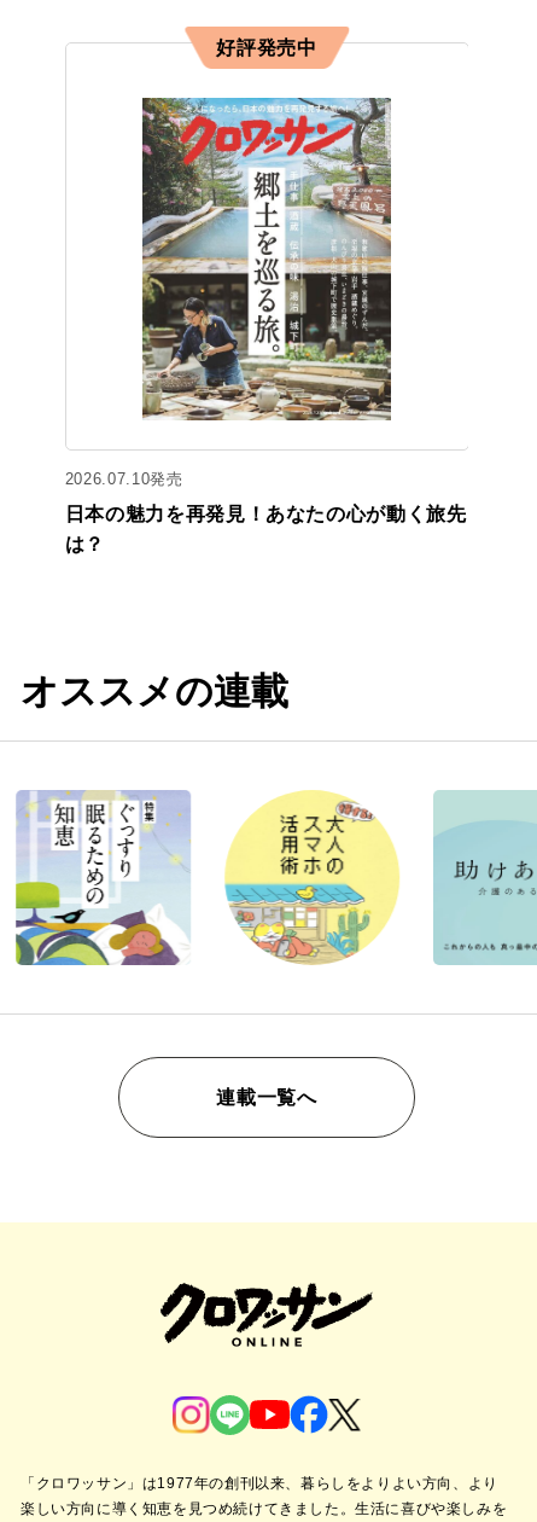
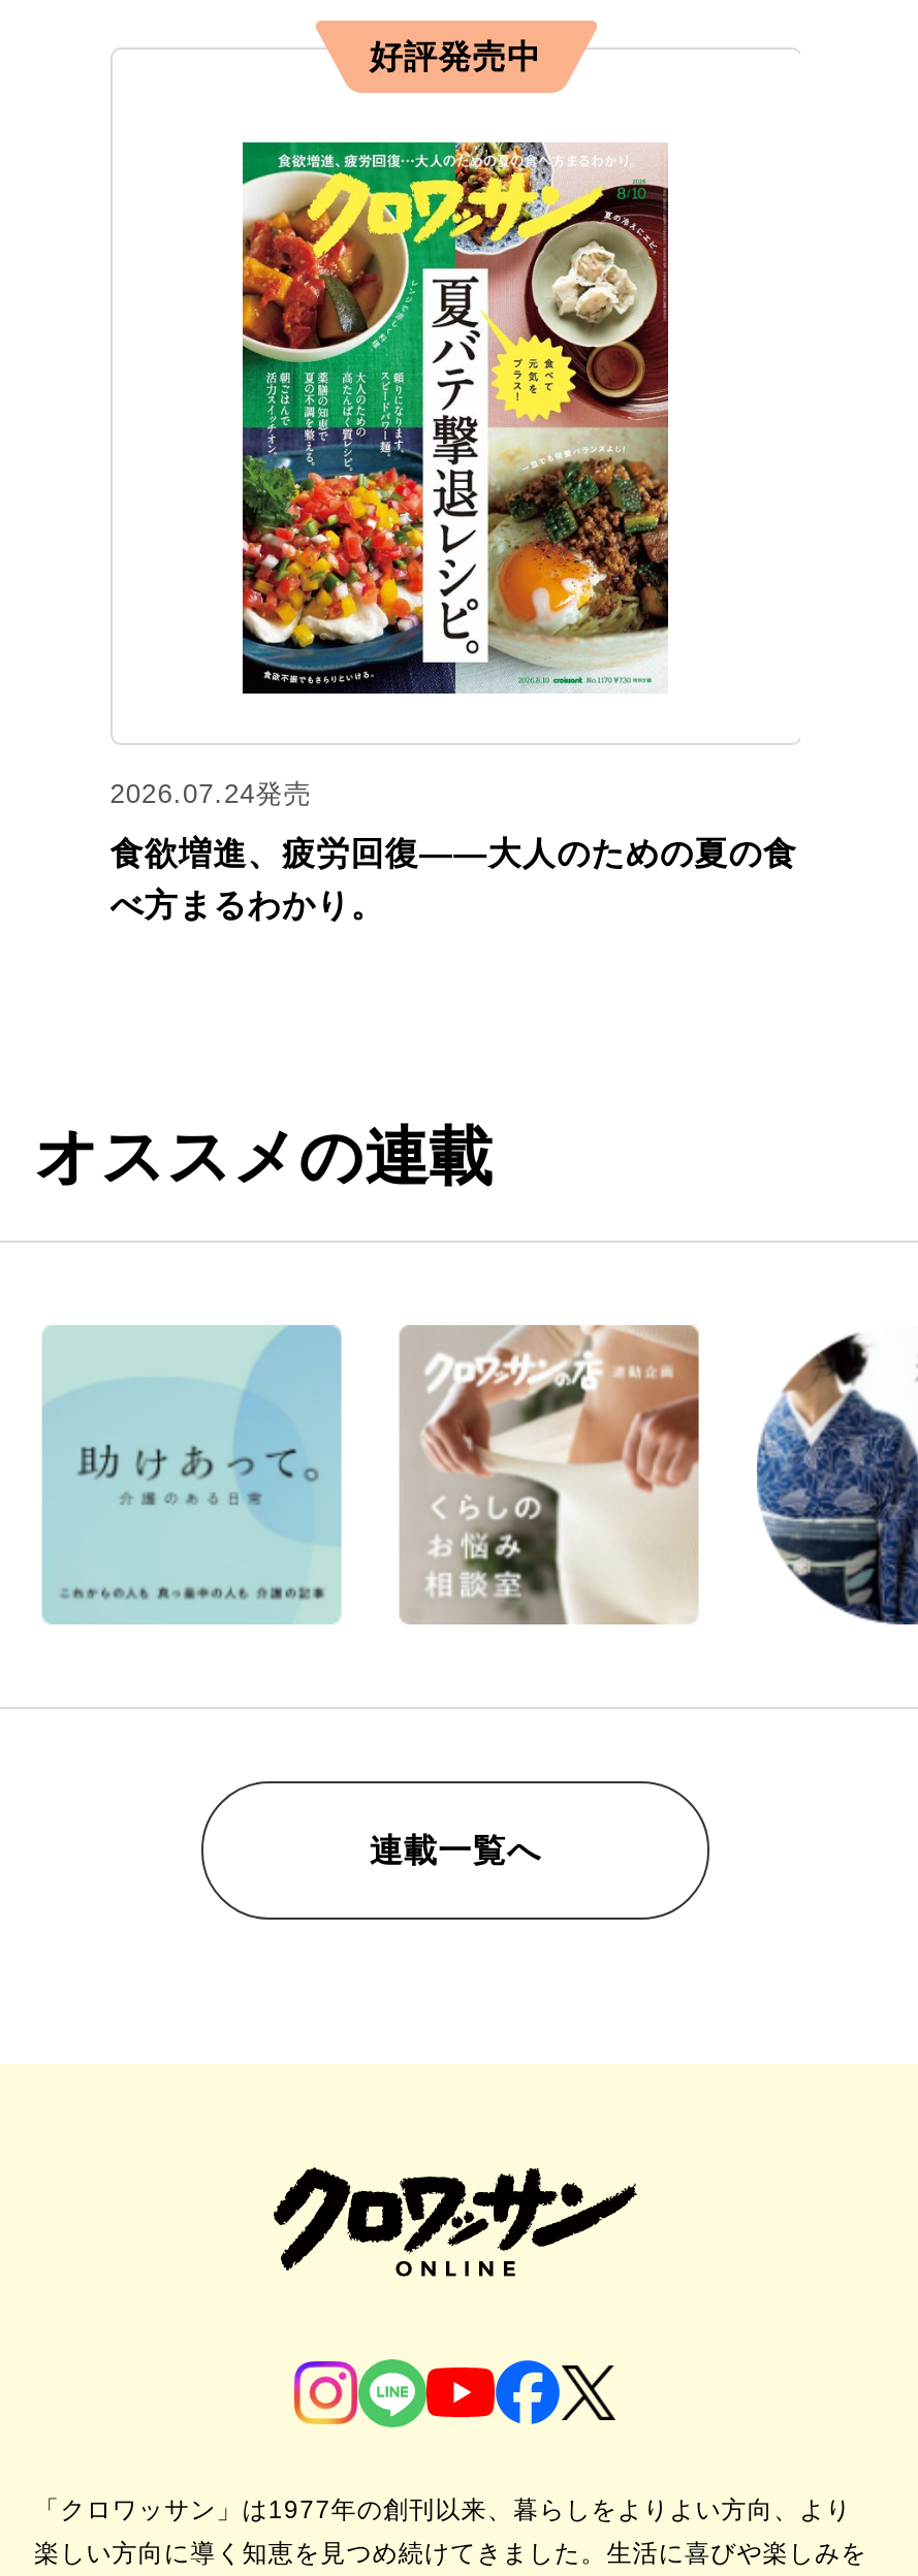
[65,97,392,488] [image] | 2026.07.10発売 -> [110,140,670,809] [image] | 2026.07.24発売
[65,503,467,524] 日本の魅力を再発見！あなたの心が動く旅先 -> [110,835,797,870] 食欲増進、疲労回復——大人のための夏の食
[65,534,105,554] は？ -> [110,887,385,922] べ方まるわかり。
[14,790,199,966] [image] -> [26,1323,342,1624] [image]
[224,790,409,965] [image] -> [385,1323,701,1627] [image]
[432,790,533,965] [image] -> [742,1327,912,1627] [image]

